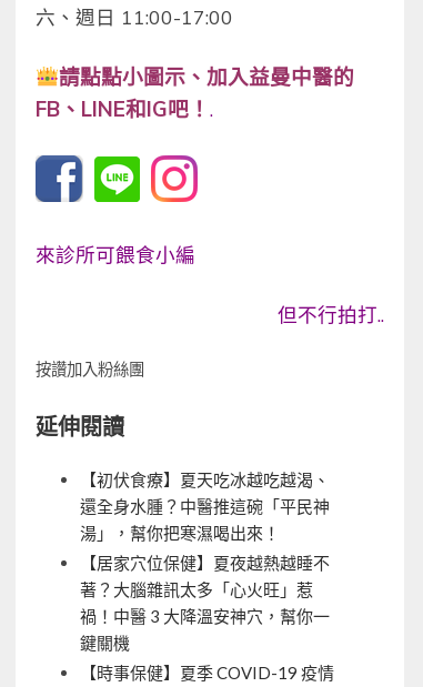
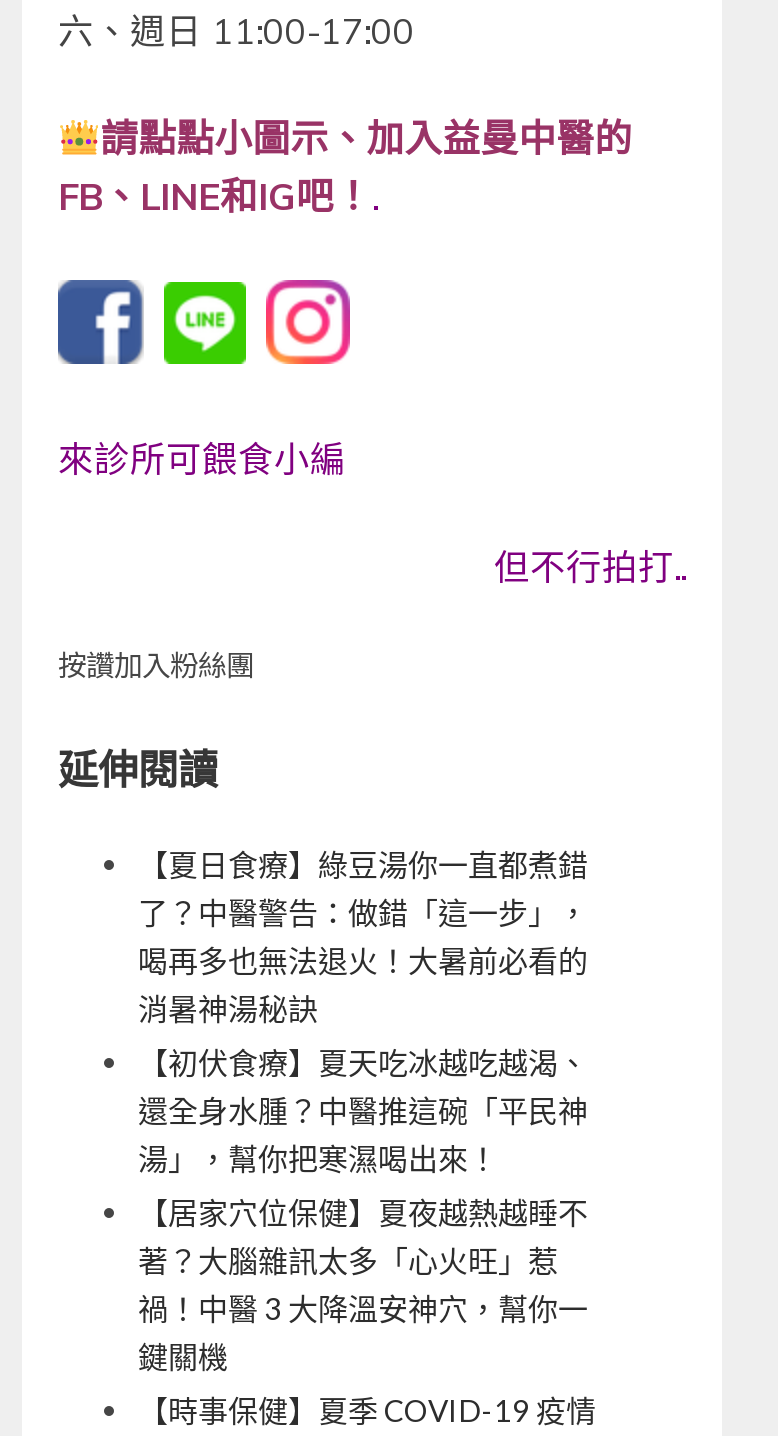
none -> [138,846,588,1026] 【夏日食療】綠豆湯你一直都煮錯 | 了？中醫警告：做錯「這一步」， | 喝再多也無法退火！大暑前必看的 | 消暑神湯秘訣

